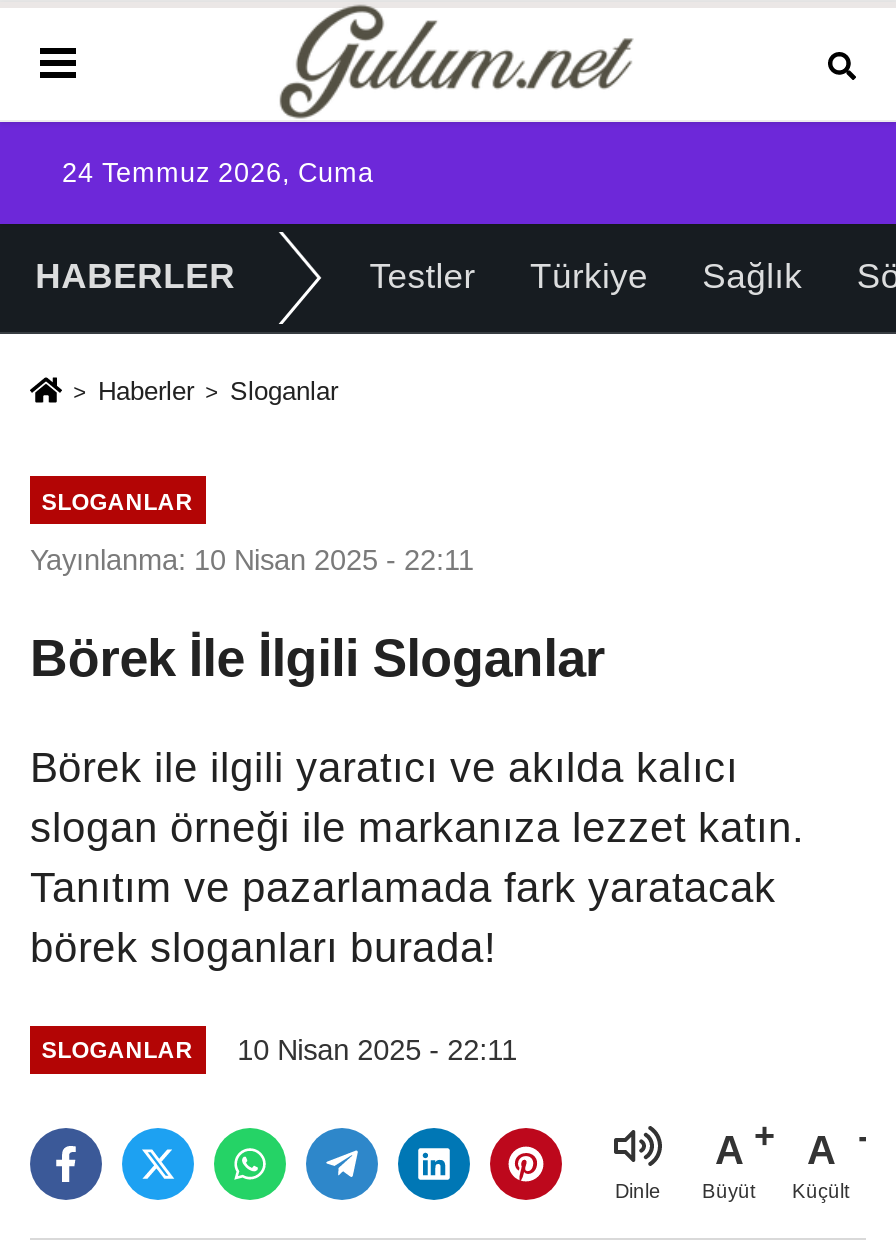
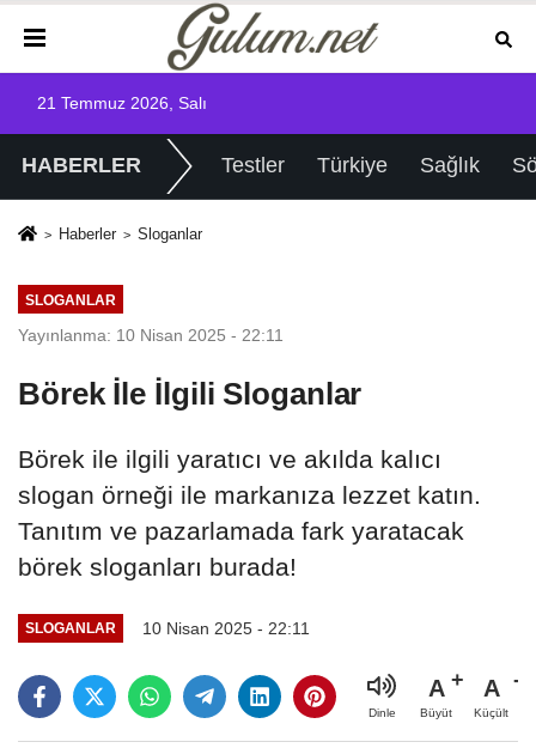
[62,158,374,188] 24 Temmuz 2026, Cuma -> [37,95,207,112] 21 Temmuz 2026, Salı

